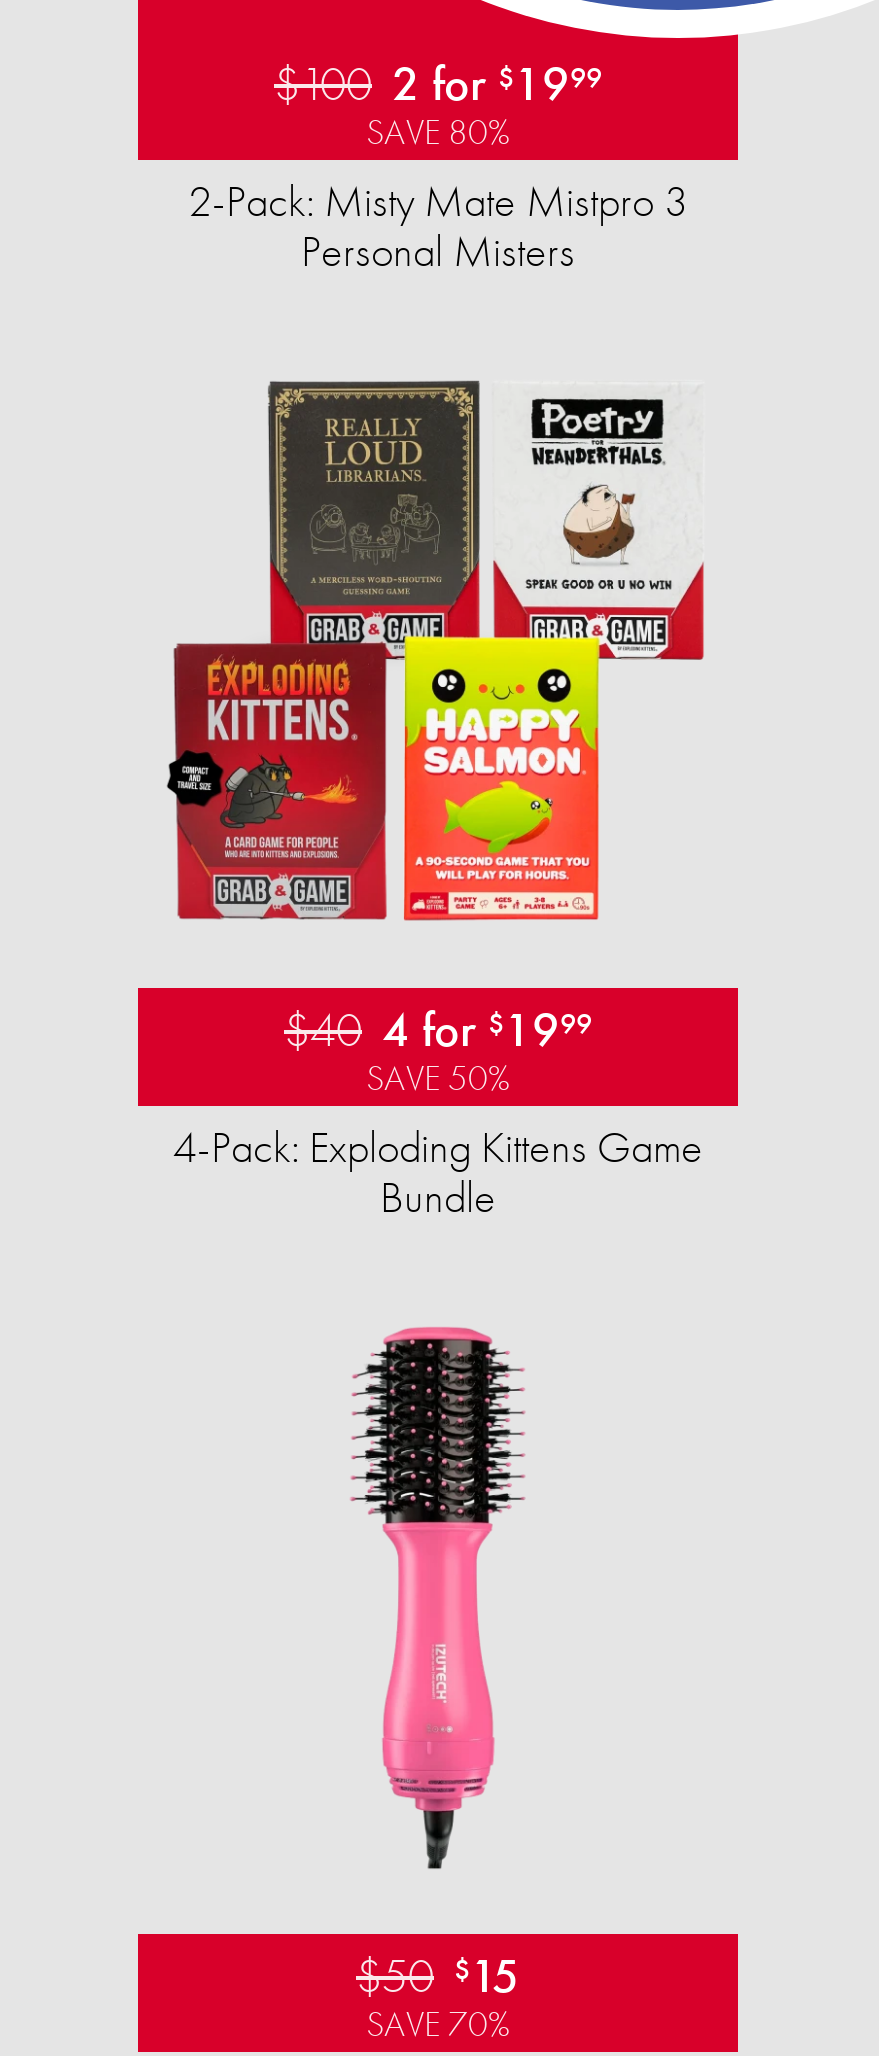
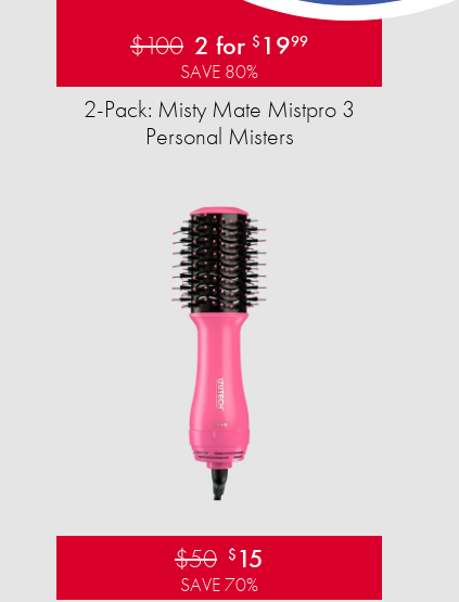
[166,380,706,1227] [image] | $40 4 for $1999 | SAVE 50% | 4-Pack: Exploding Kittens Game | Bundle -> none

